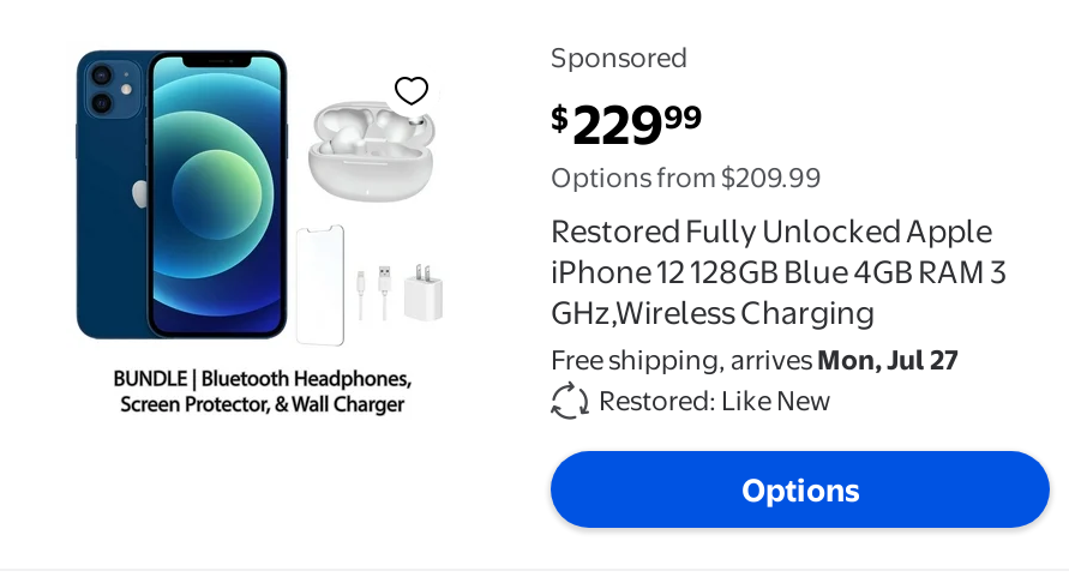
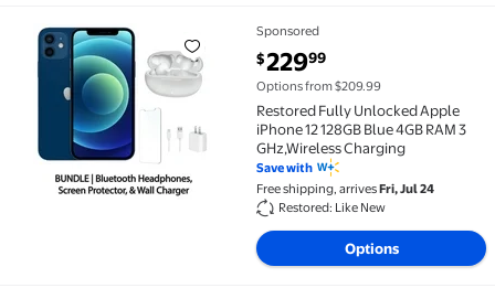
[551,343,959,377] Free shipping, arrives Mon, Jul 27 -> [256,159,434,196] Save with | Free shipping, arrives Fri, Jul 24

